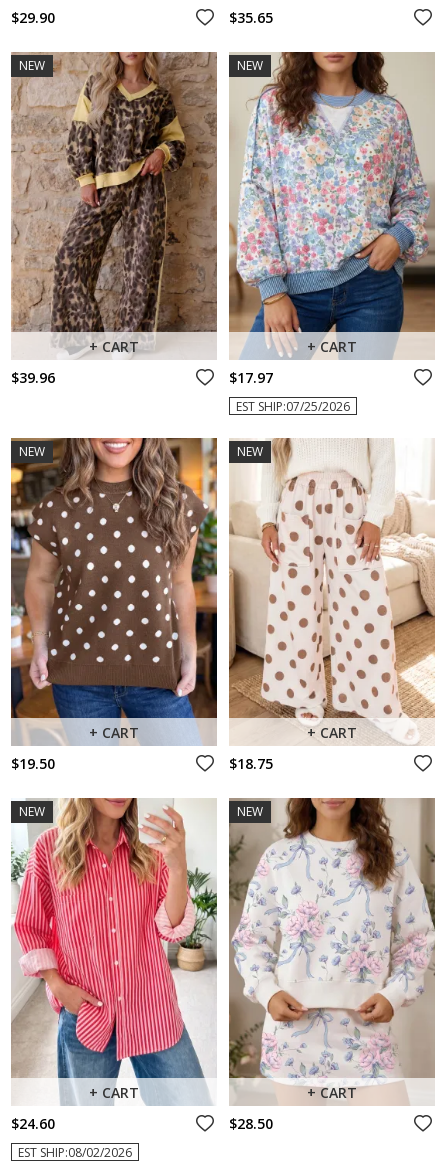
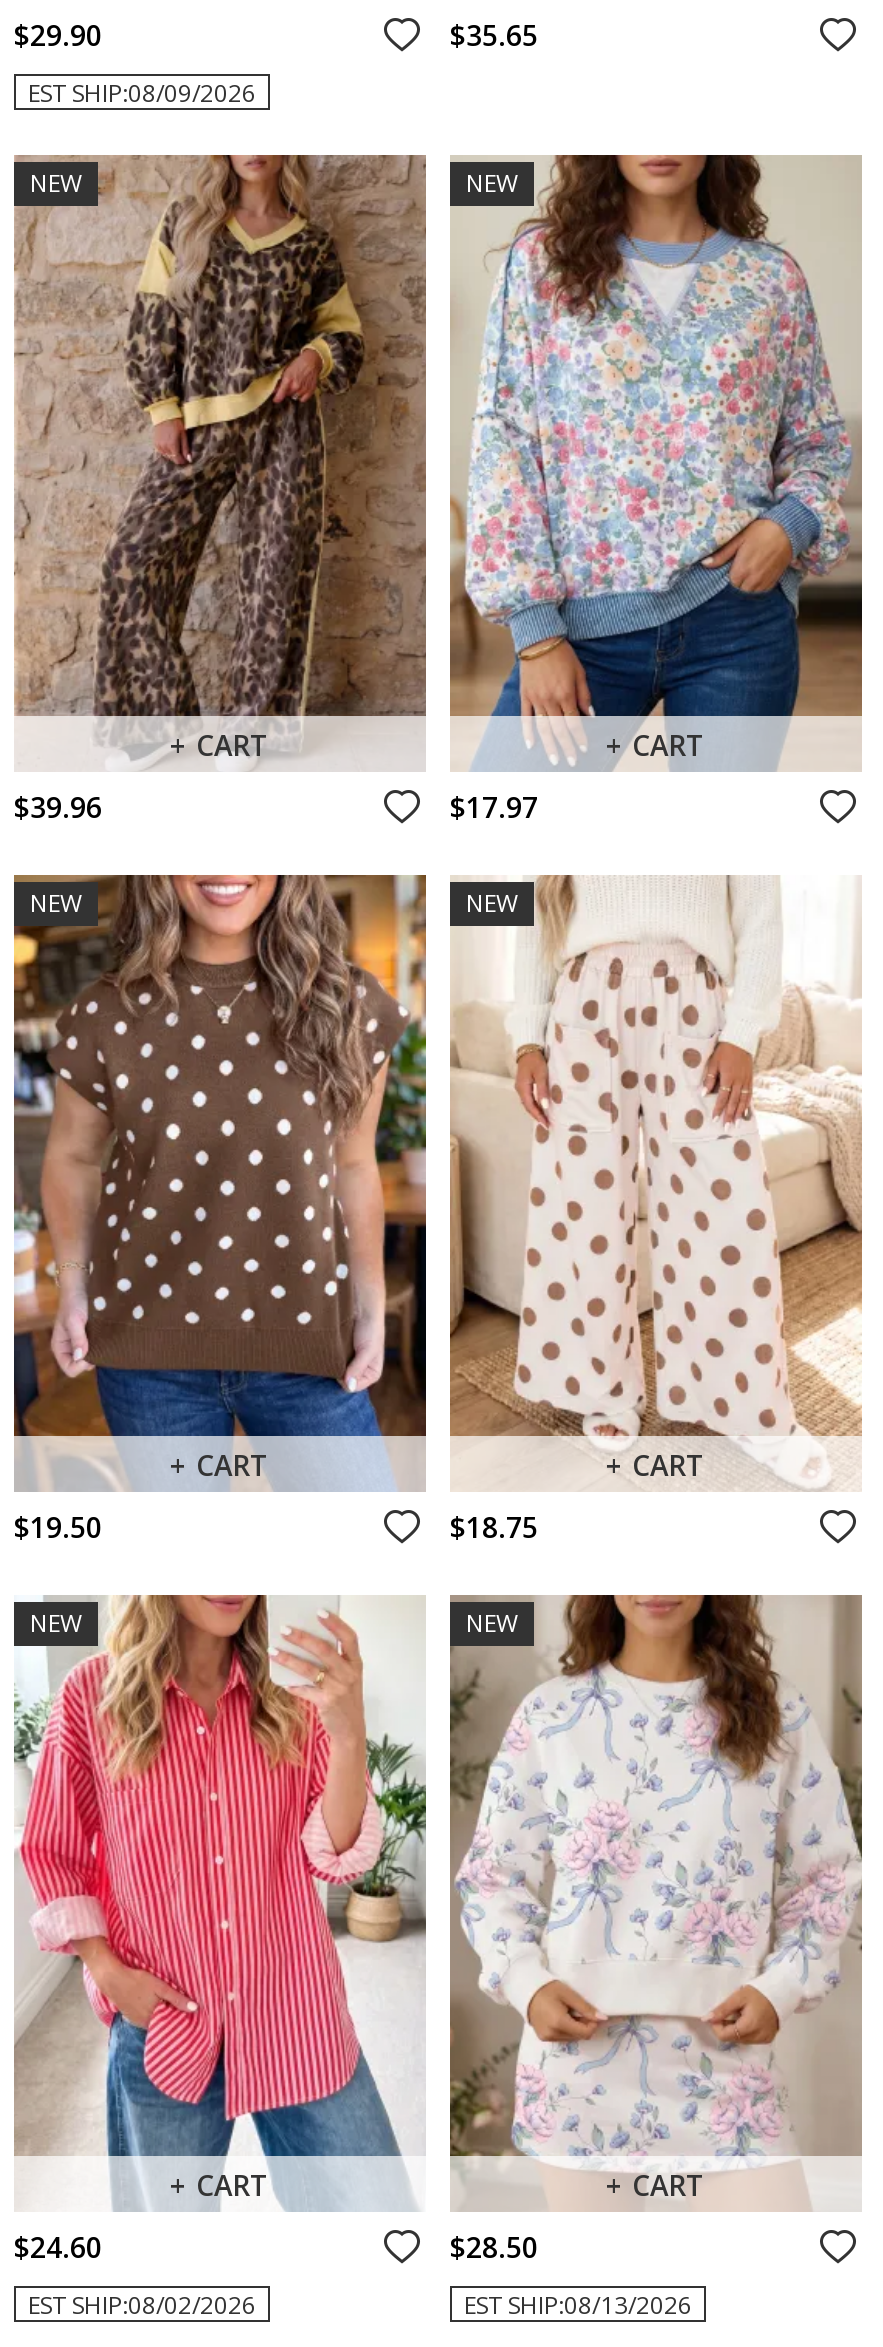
none -> [28,76,256,110] EST SHIP:08/09/2026
moved [10,50,357,387] -> [12,152,706,826]: [image] | NEW | + CART | $39.96 | NEW | + CART | $17.97
[236,398,350,415] EST SHIP:07/25/2026 -> none
none -> [464,2288,692,2322] EST SHIP:08/13/2026

